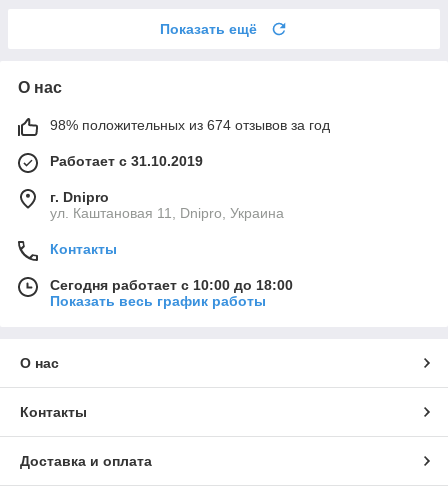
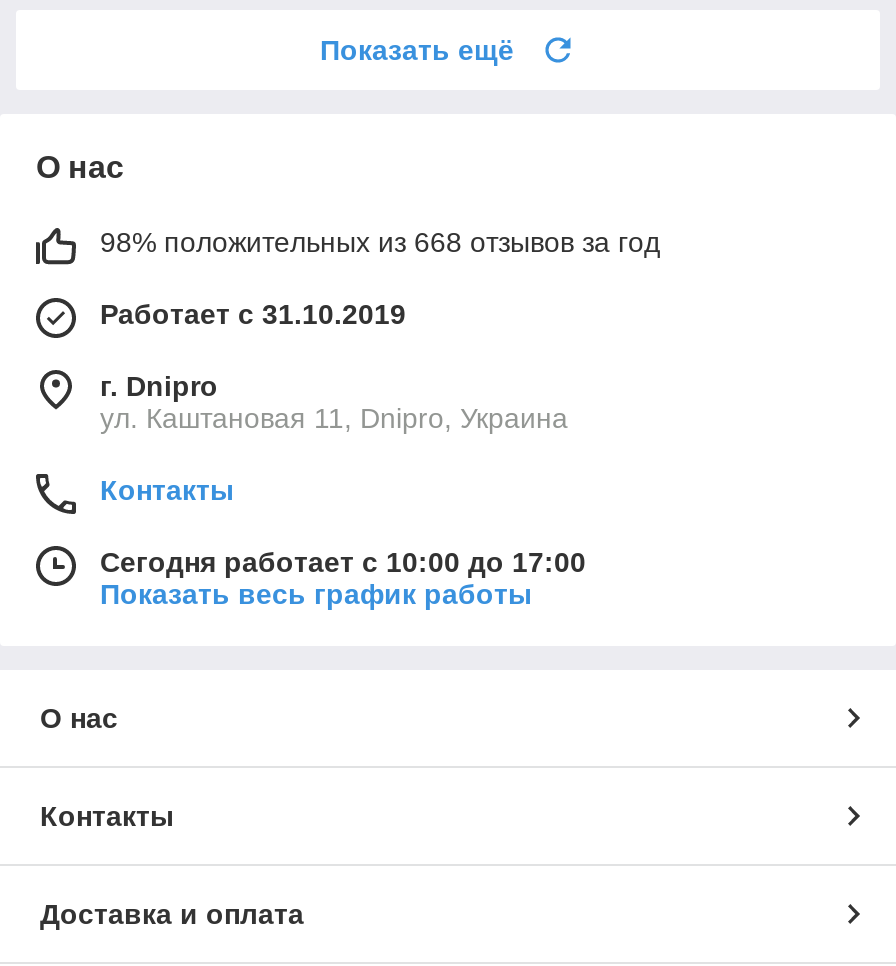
[50,117,330,133] 98% положительных из 674 отзывов за год -> [100,227,660,259] 98% положительных из 668 отзывов за год
[50,277,293,293] Сегодня работает с 10:00 до 18:00 -> [100,547,586,579] Сегодня работает с 10:00 до 17:00

